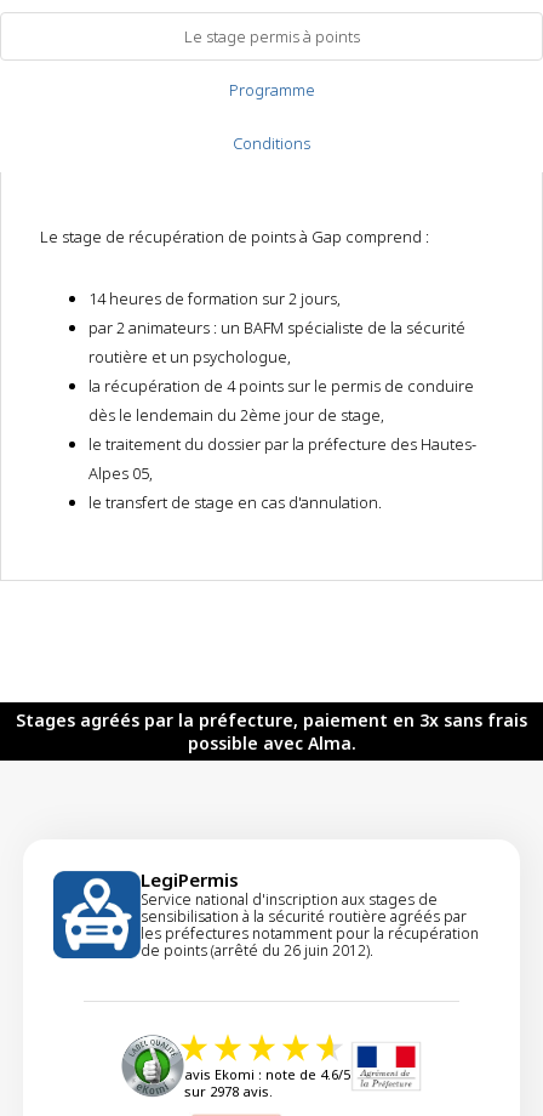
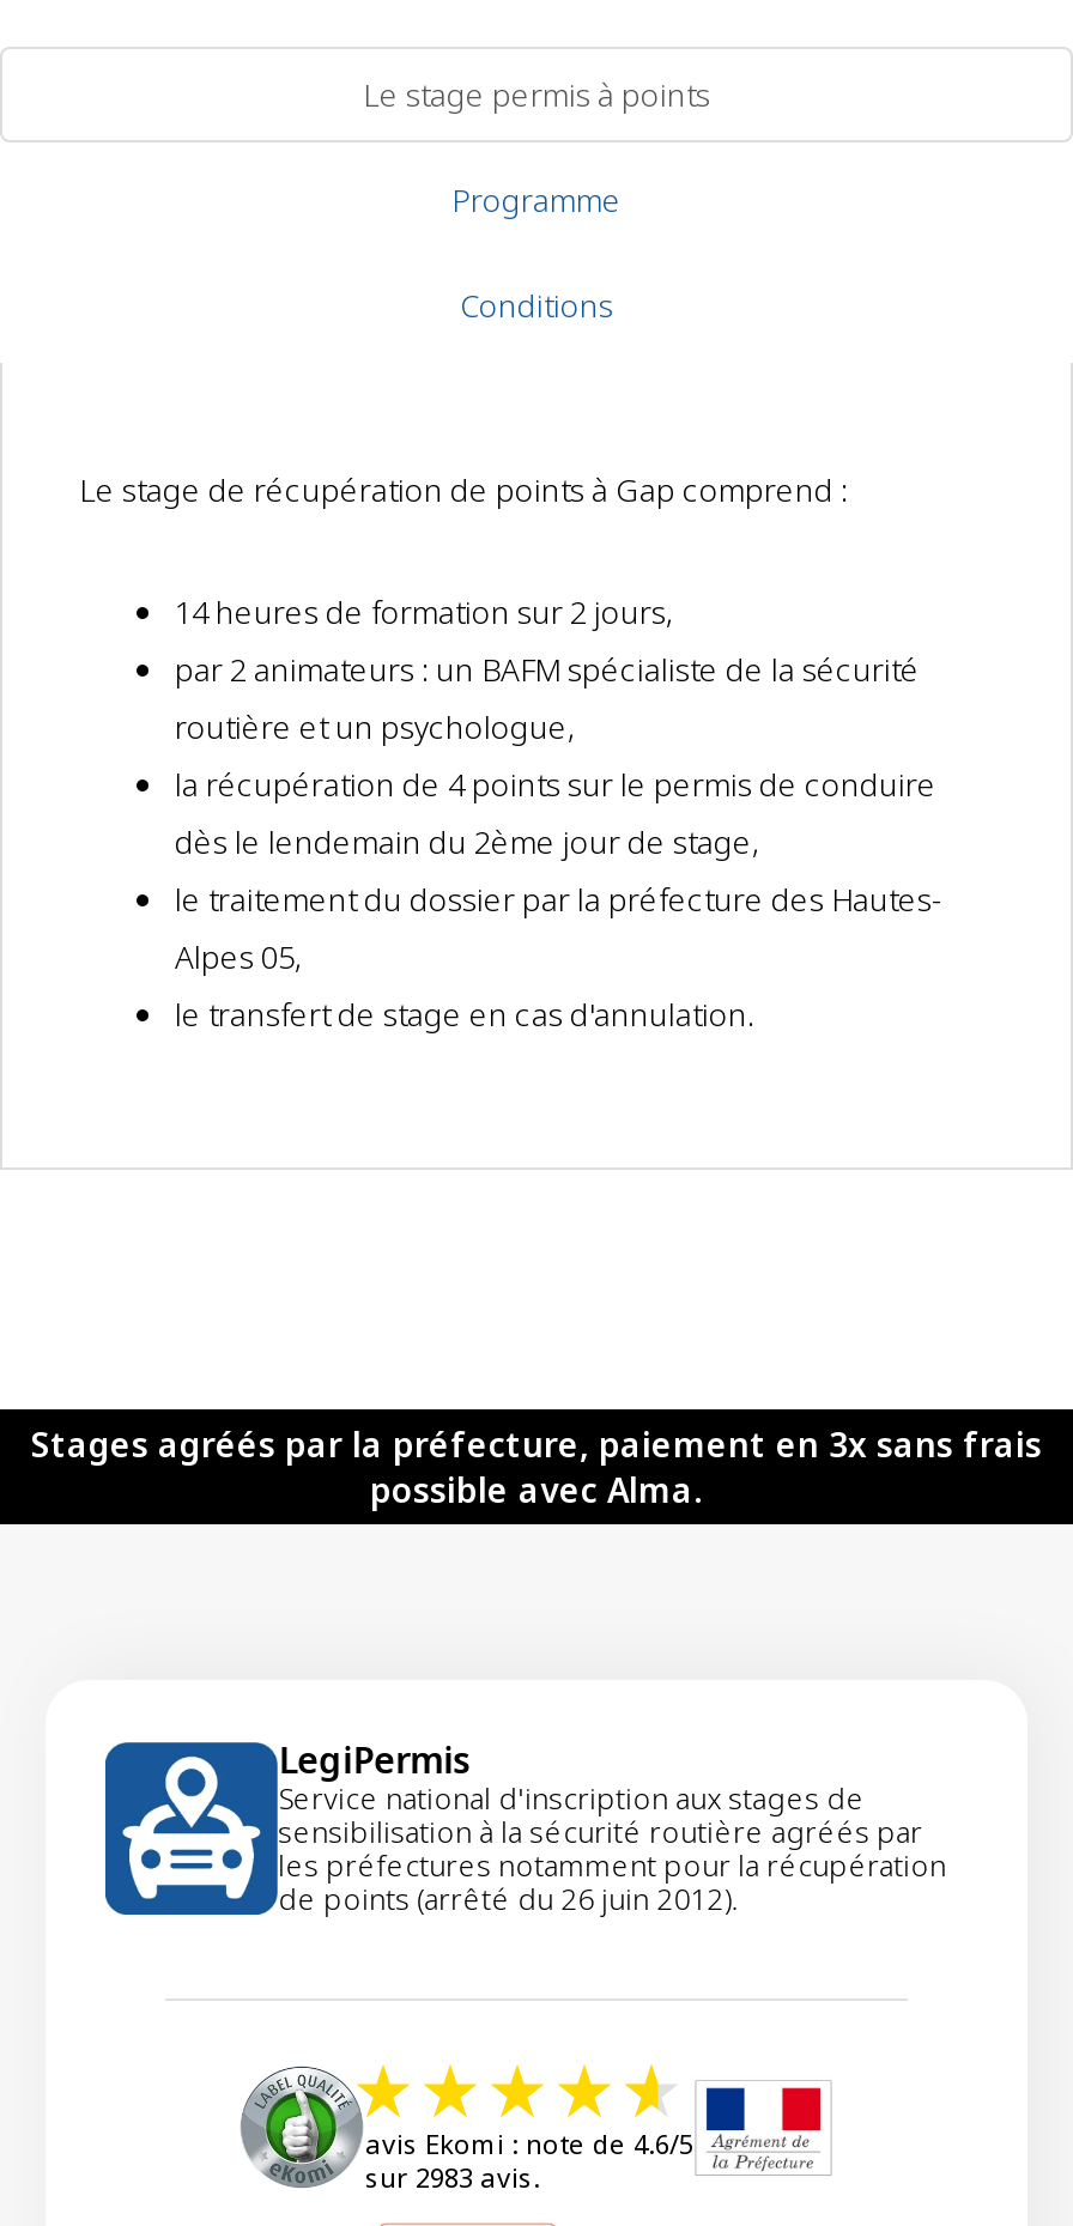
[185,1082,273,1100] sur 2978 avis. -> [365,2158,540,2194] sur 2983 avis.

